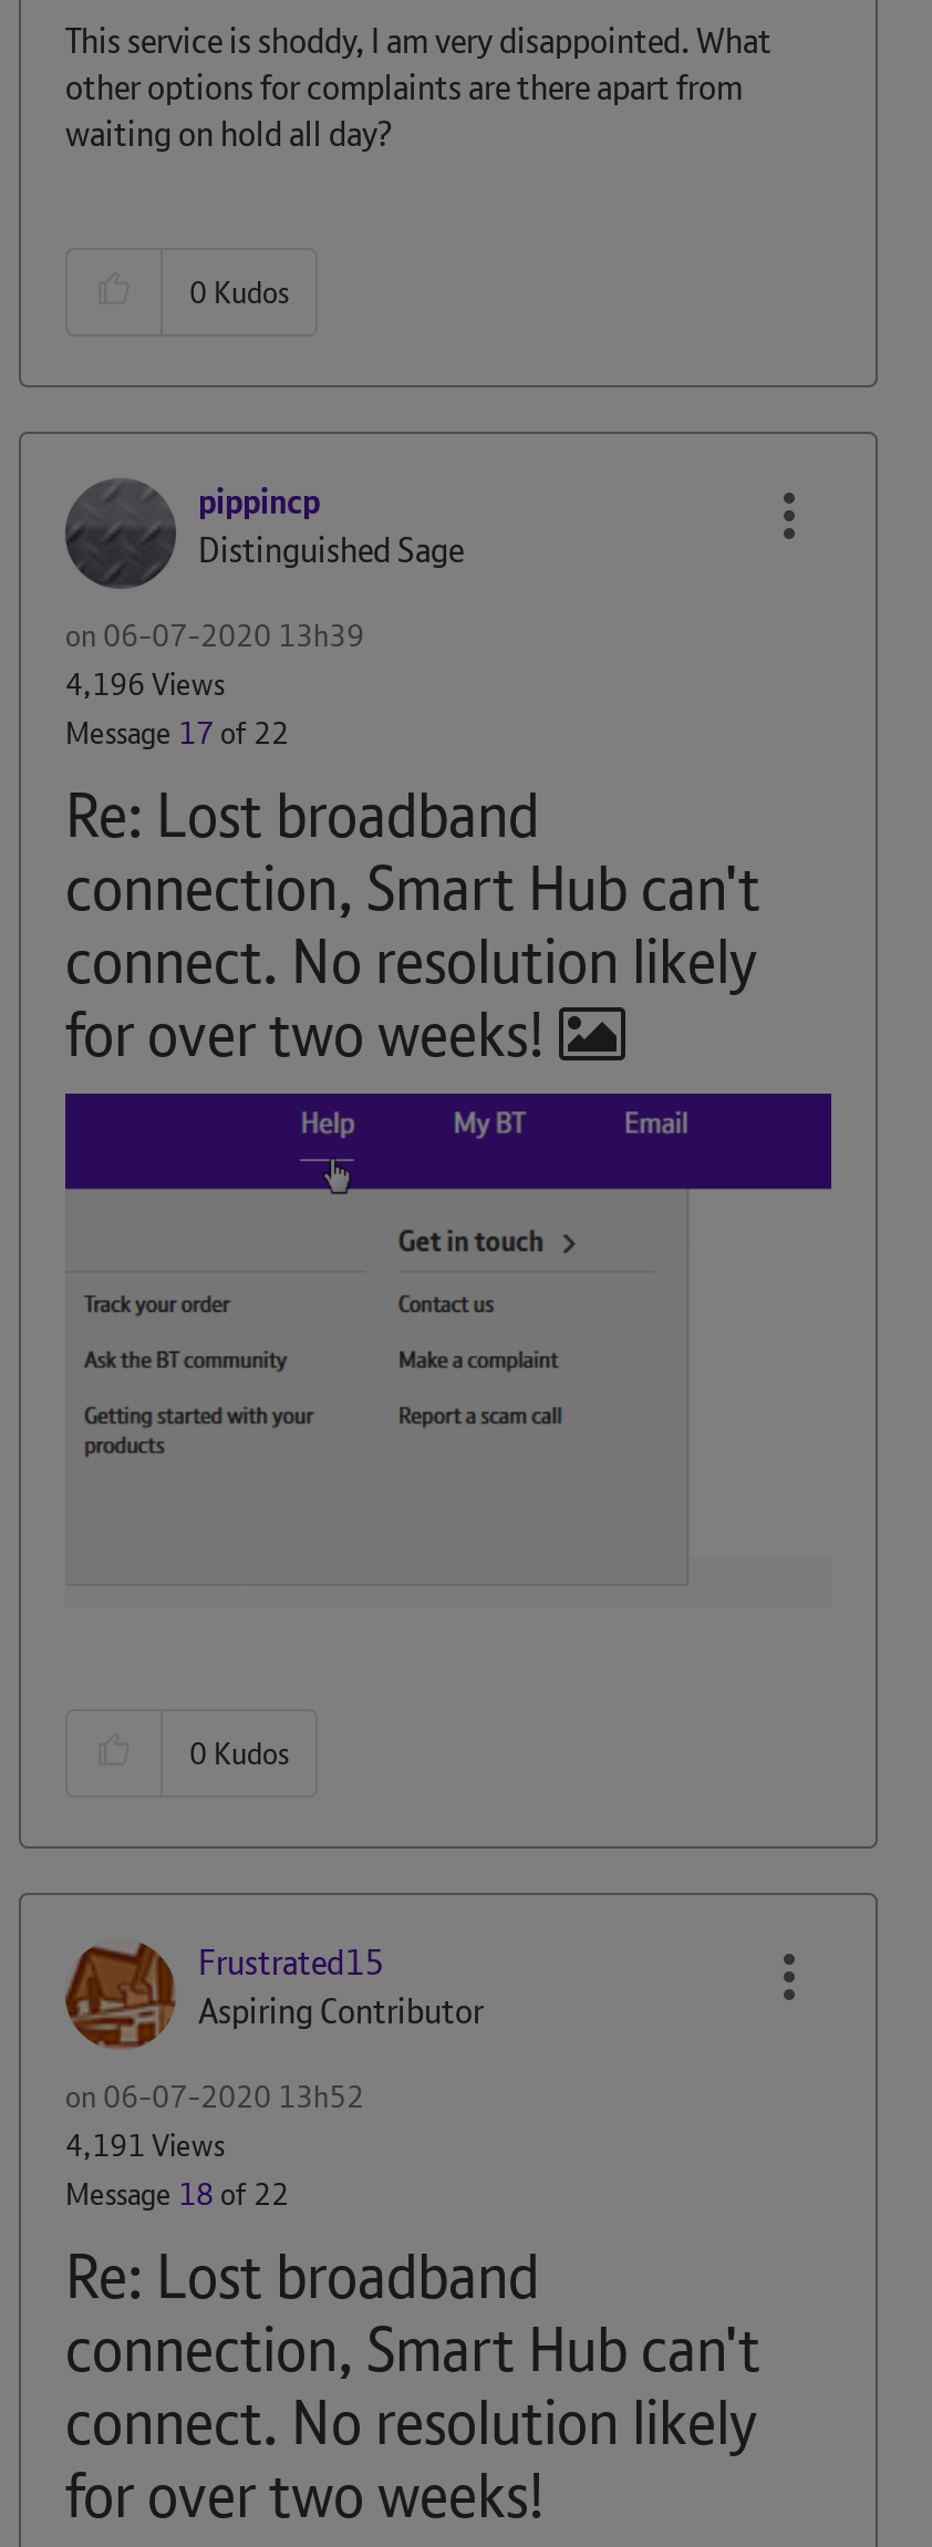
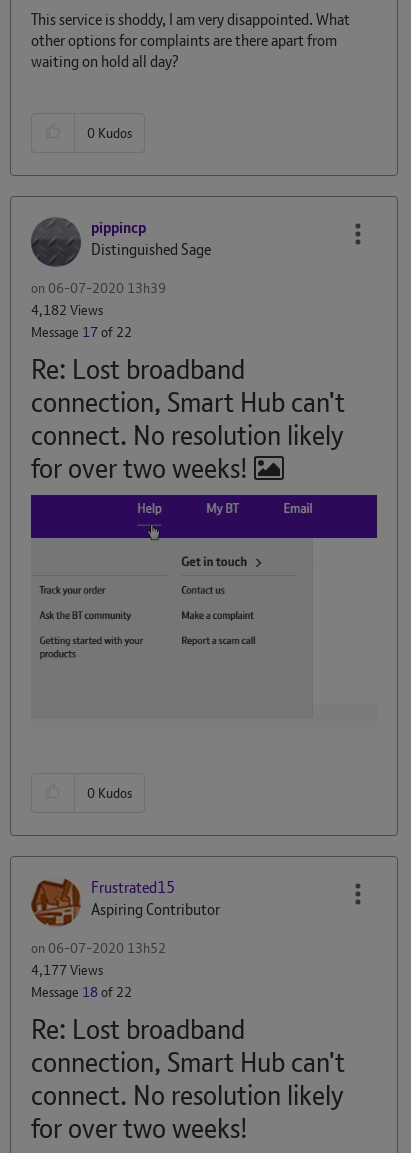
[65,664,225,704] 4,196 Views -> [31,301,103,319] 4,182 Views
[65,2125,225,2165] 4,191 Views -> [31,961,103,979] 4,177 Views

